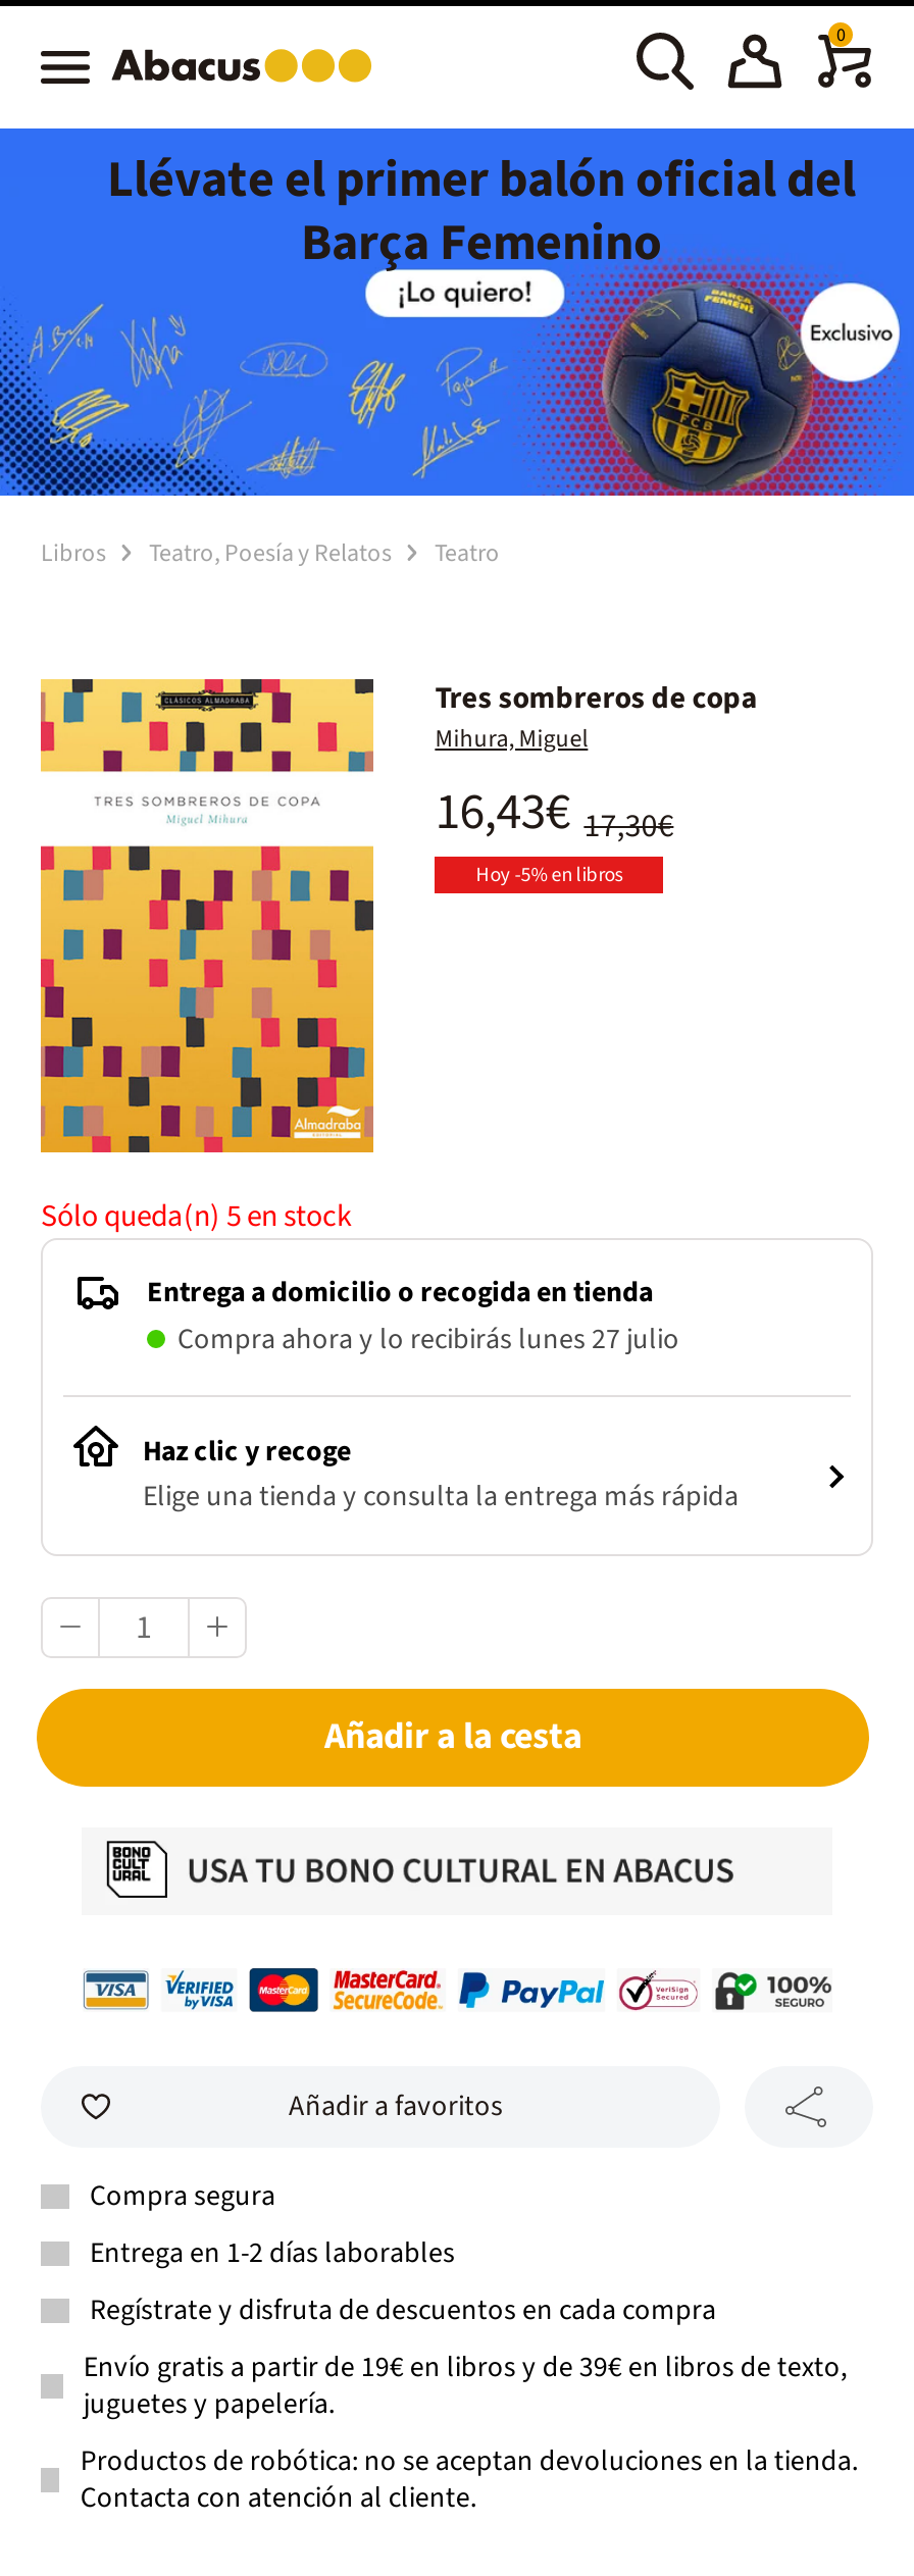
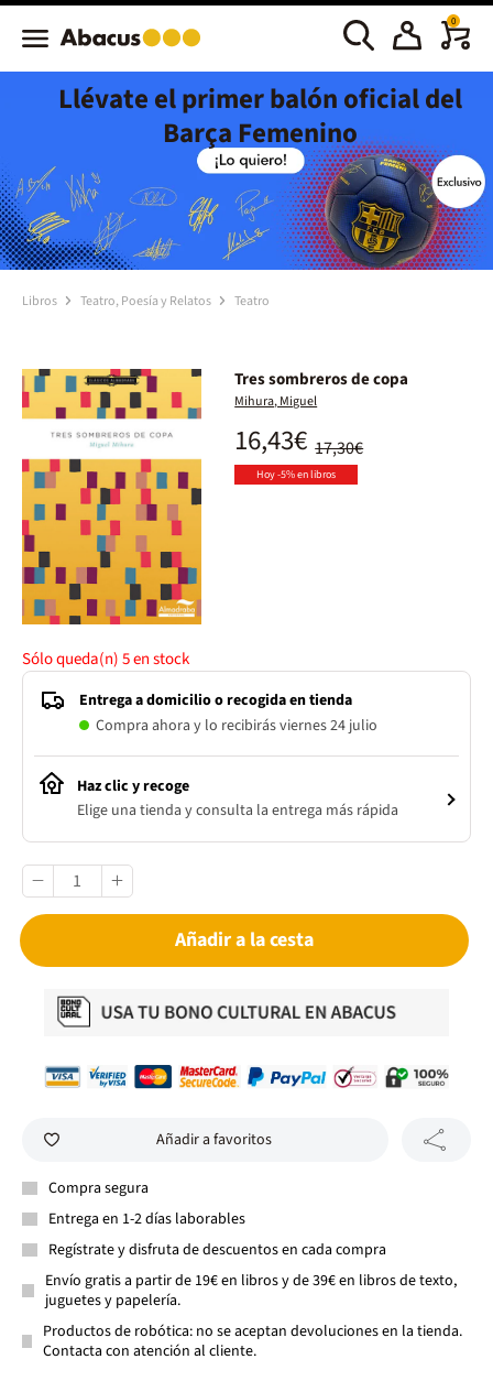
[177,1320,679,1361] Compra ahora y lo recibirás lunes 27 julio -> [96,715,377,737] Compra ahora y lo recibirás viernes 24 julio

